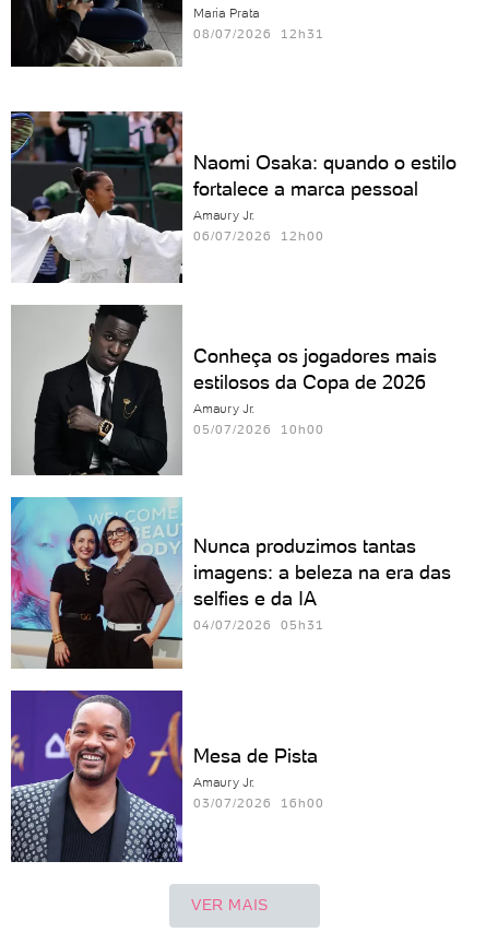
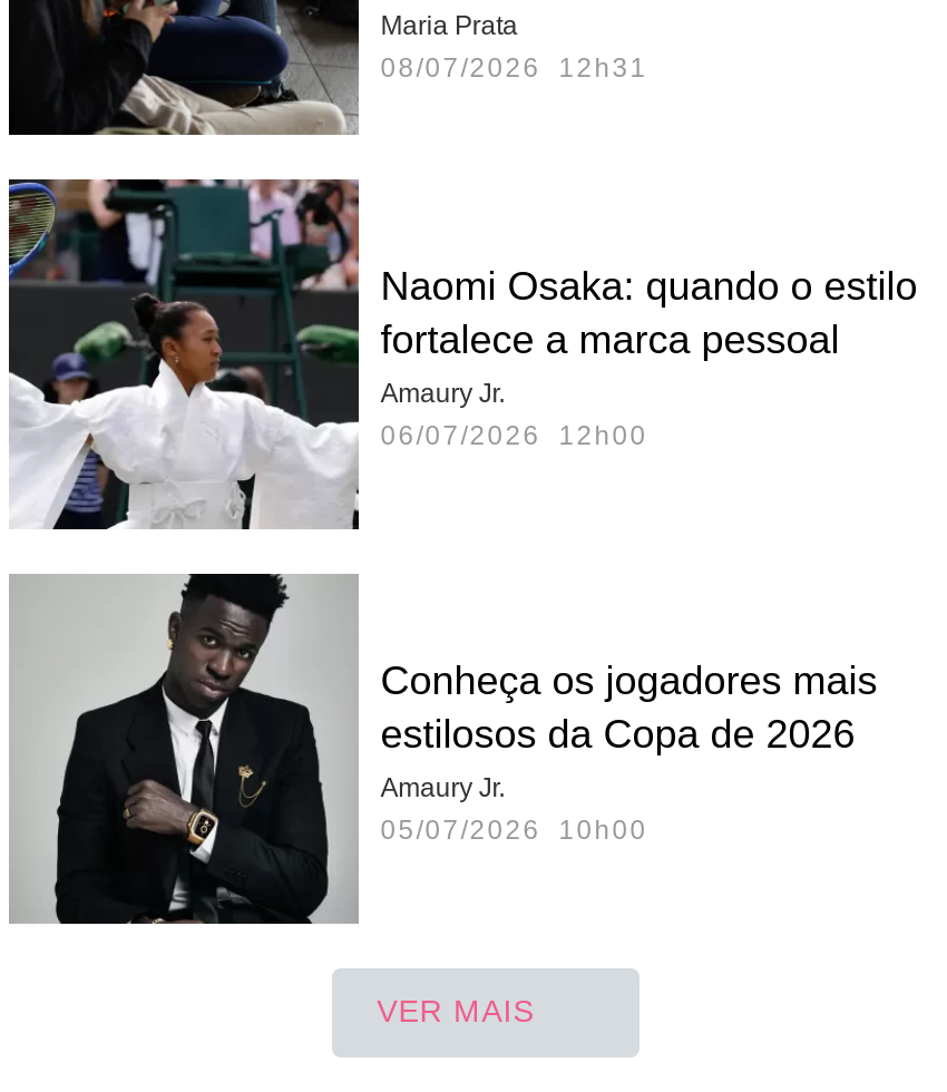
[10,496,451,670] [image] | Nunca produzimos tantas | imagens: a beleza na era das | selfies e da IA | 04/07/2026 05h31 -> none
[11,691,324,863] [image] | Mesa de Pista | Amaury Jr. | 03/07/2026 16h00 -> none

